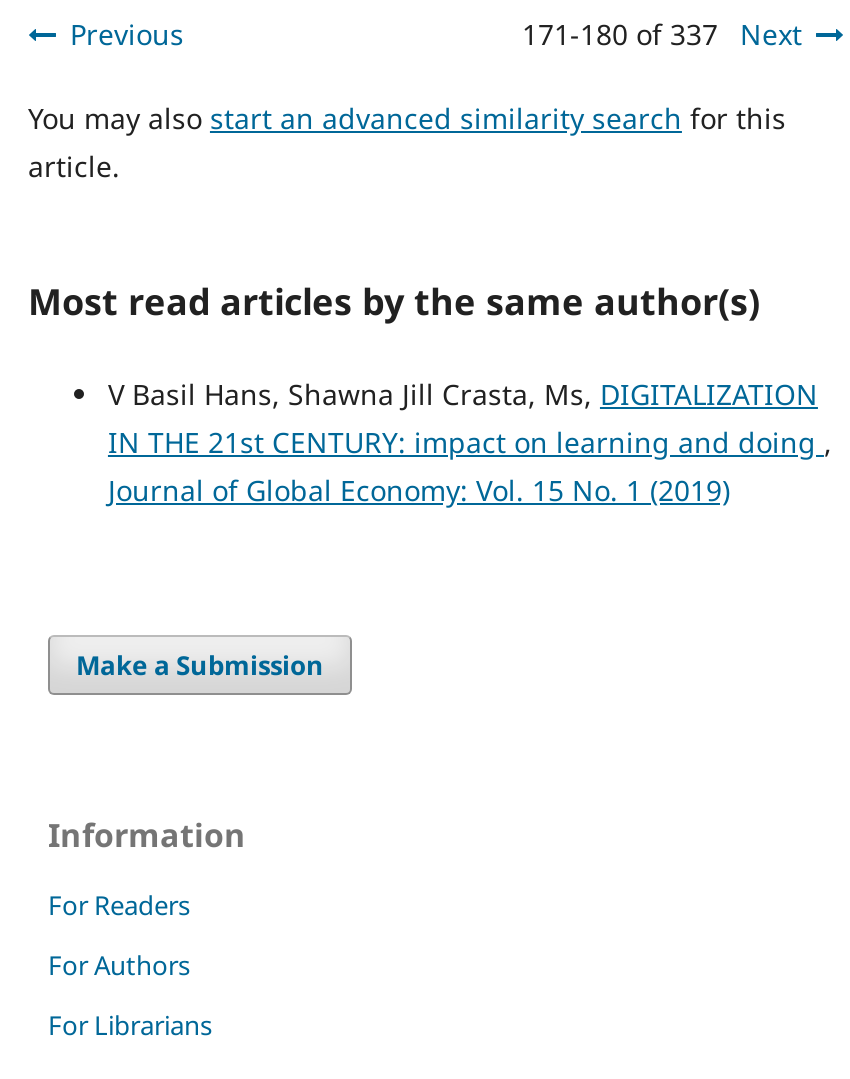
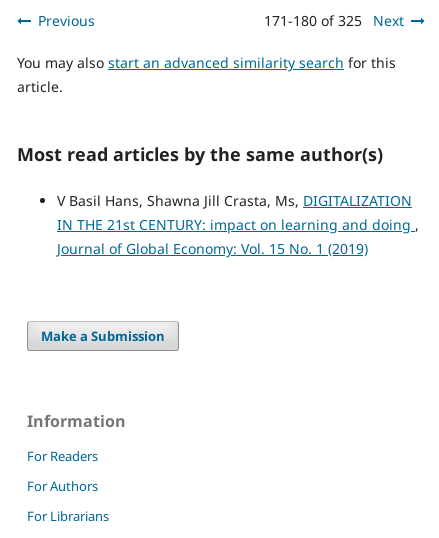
[522,16,802,54] 171-180 of 337 Next -> [264,11,404,30] 171-180 of 325 Next

